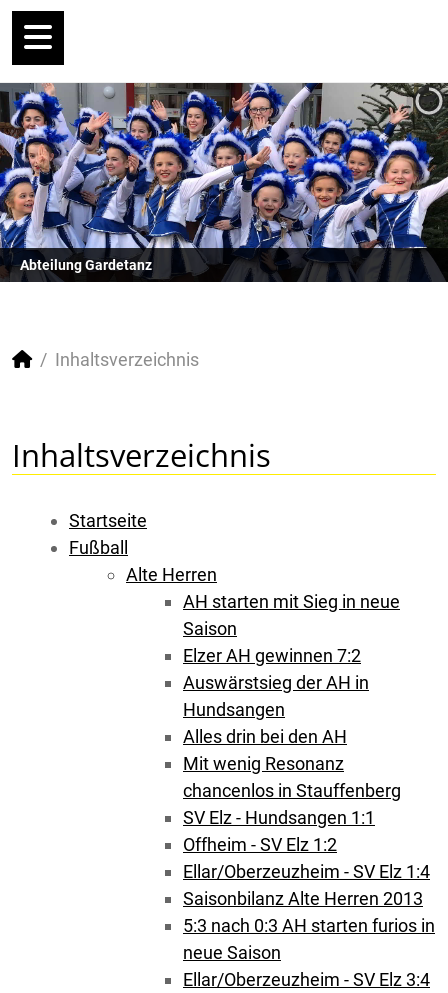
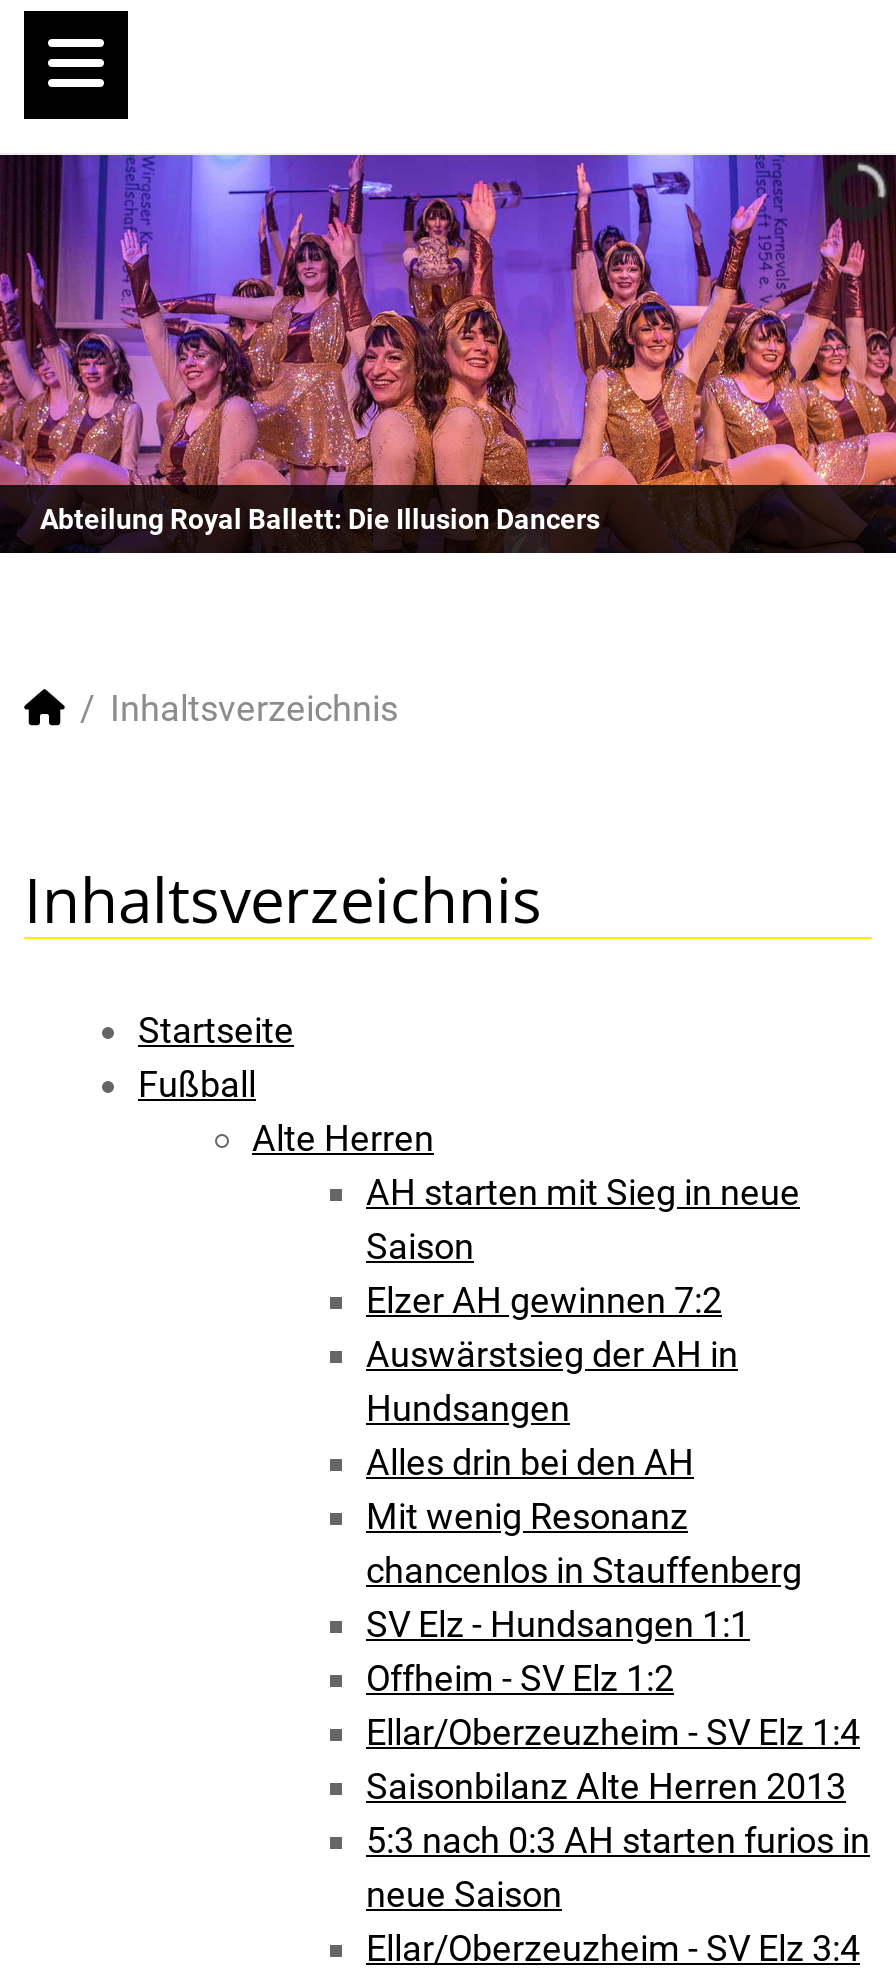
[3,82,445,282] [image] | Abteilung Gardetanz -> [6,153,890,553] [image] | Abteilung Royal Ballett: Die Illusion Dancers

